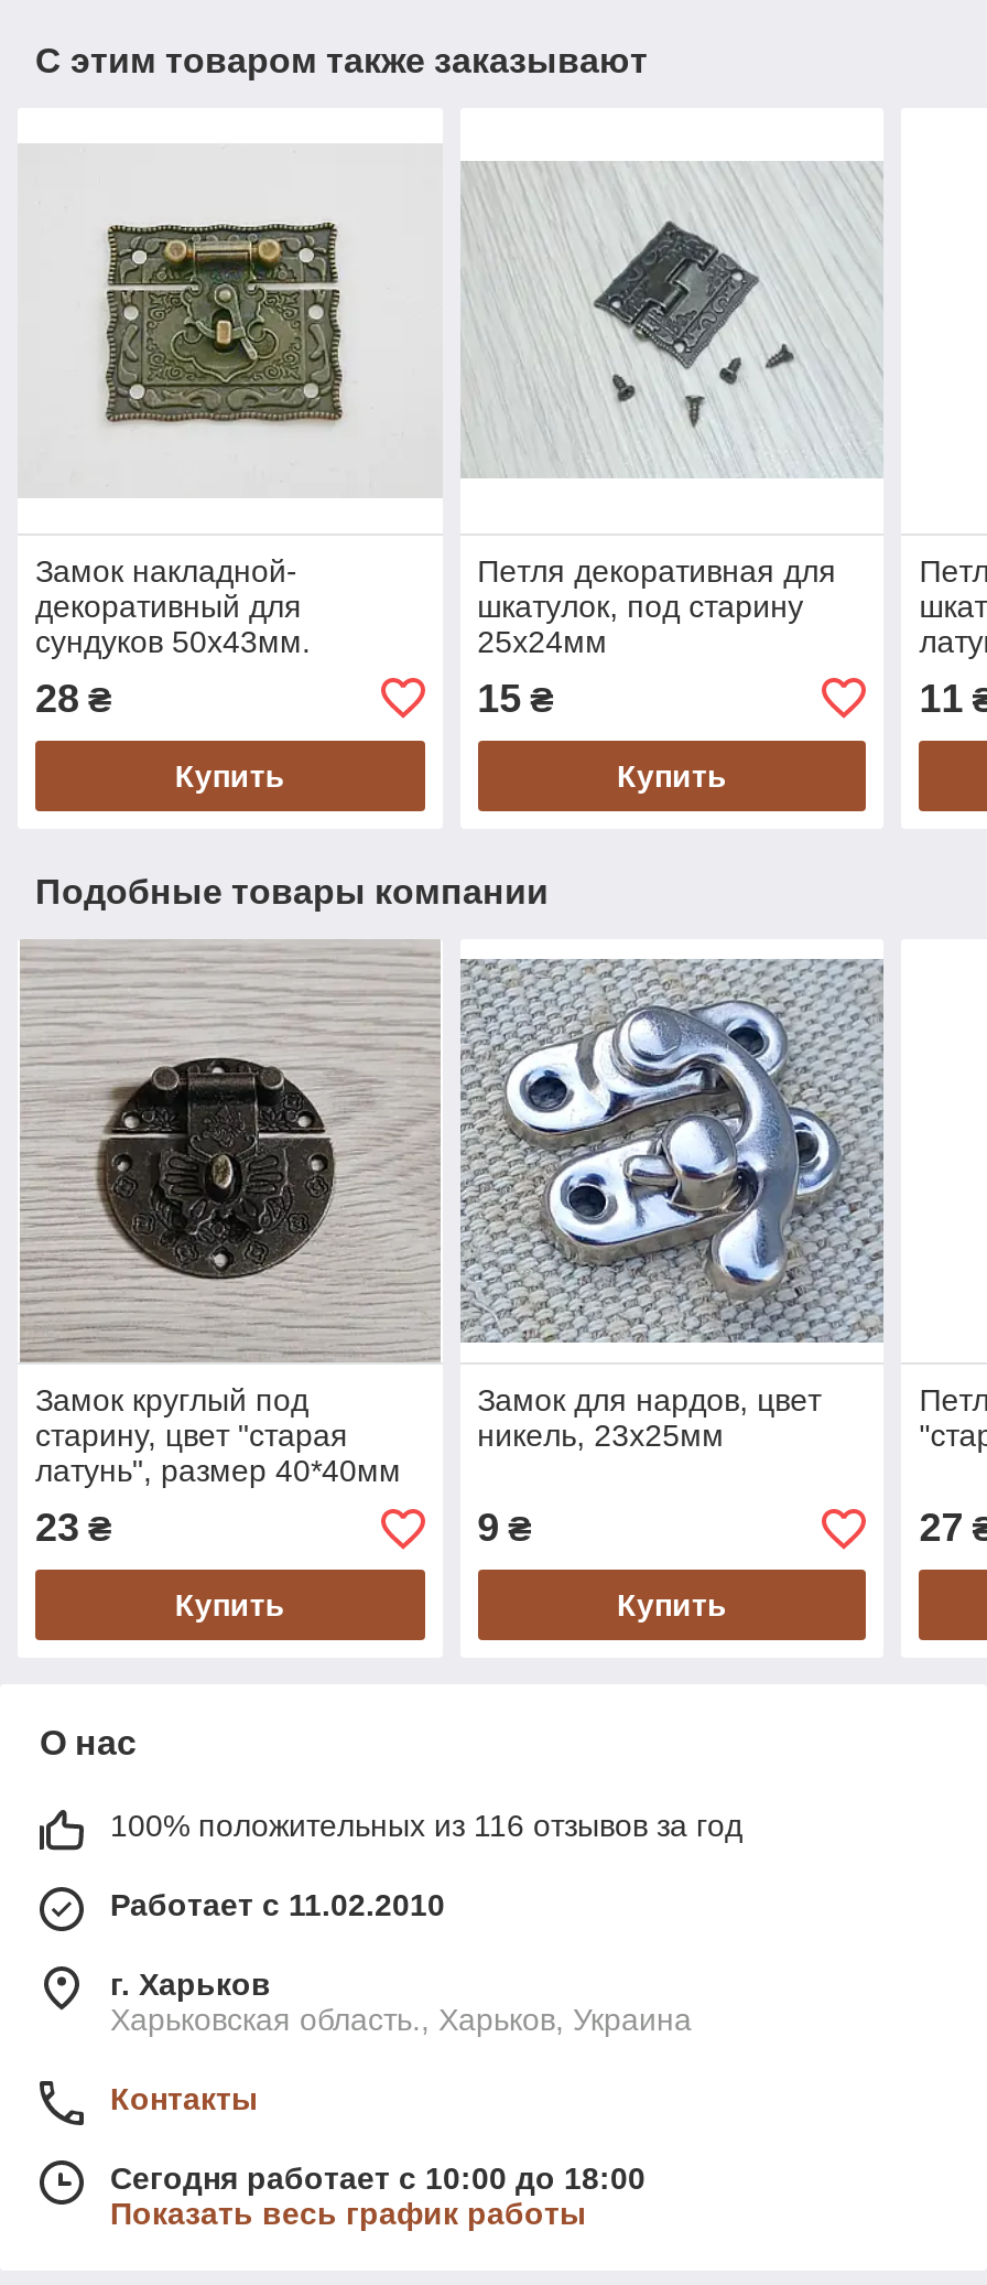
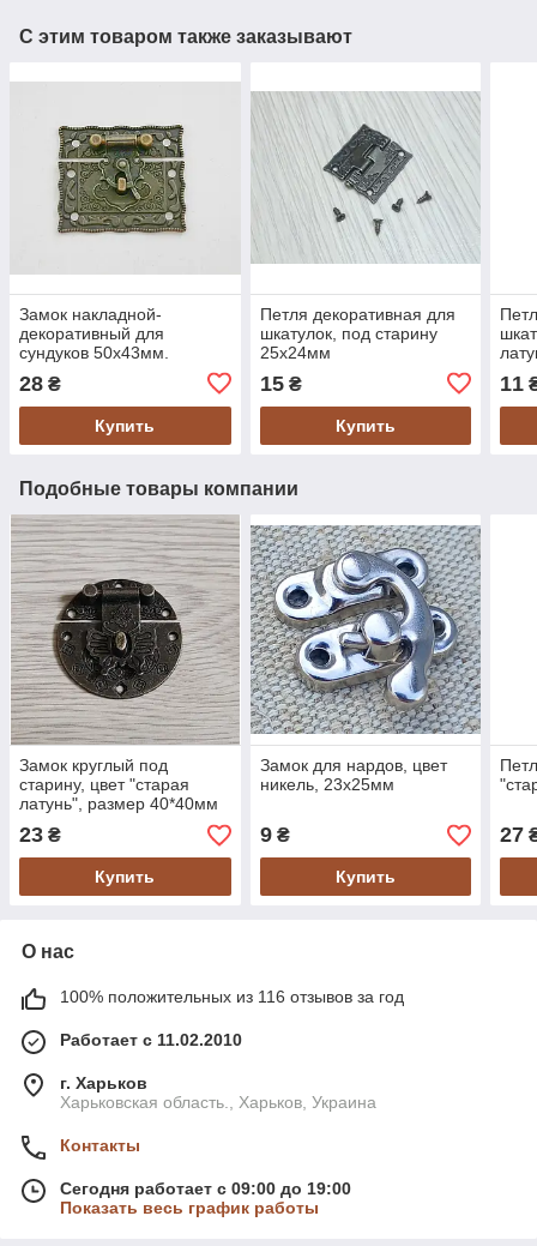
[110,2161,646,2196] Сегодня работает с 10:00 до 18:00 -> [60,1179,351,1198] Сегодня работает с 09:00 до 19:00

